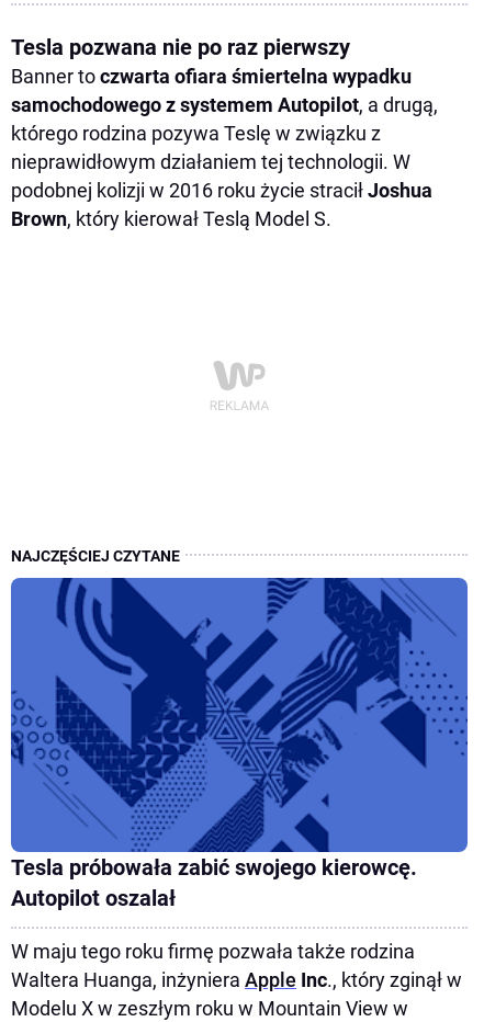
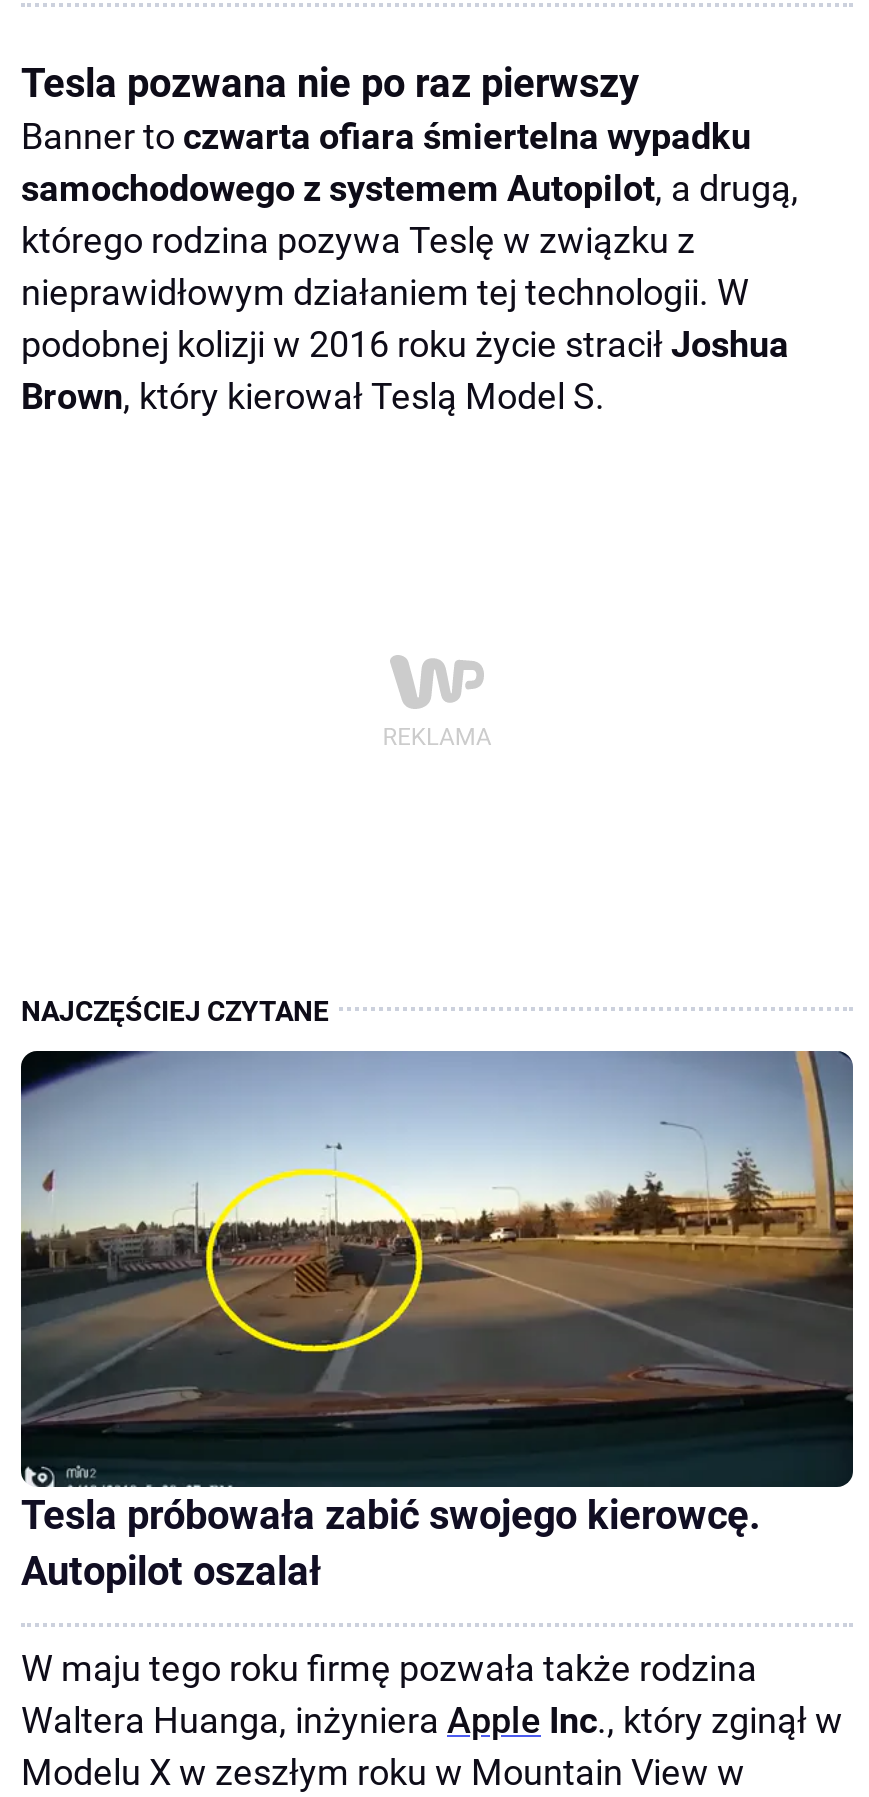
[10,577,469,853] [image] -> [19,1049,855,1489] [image]

